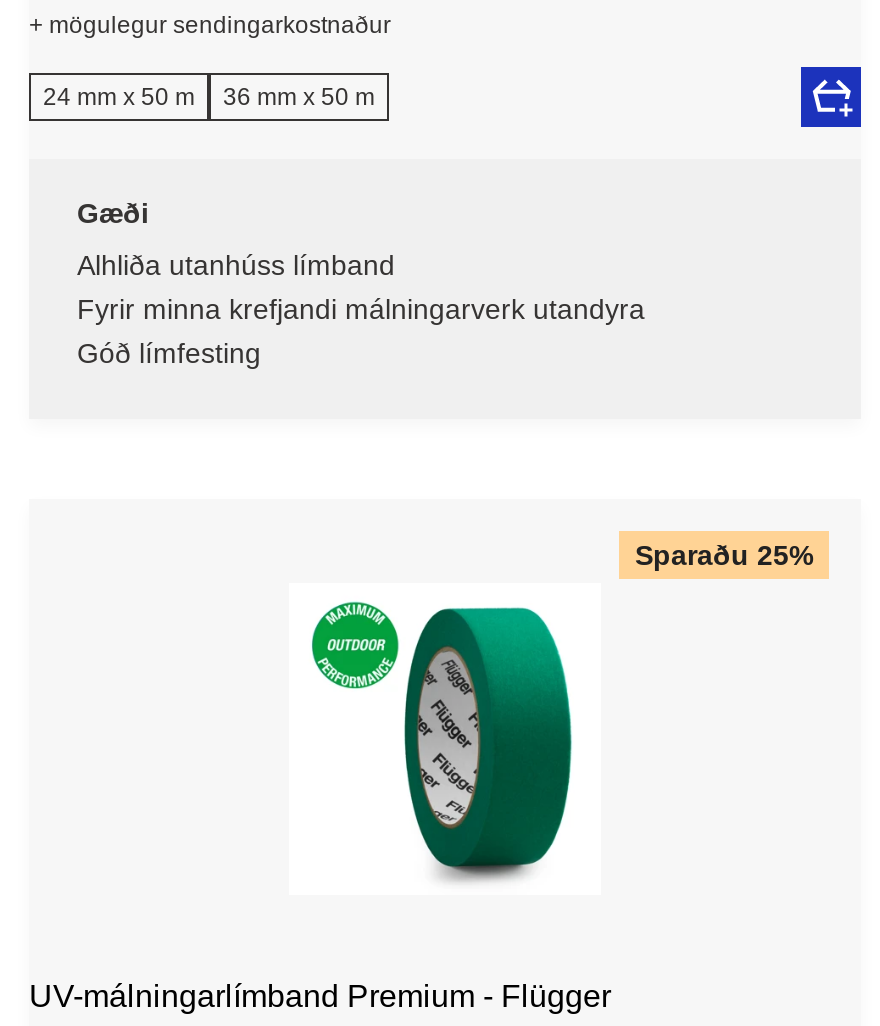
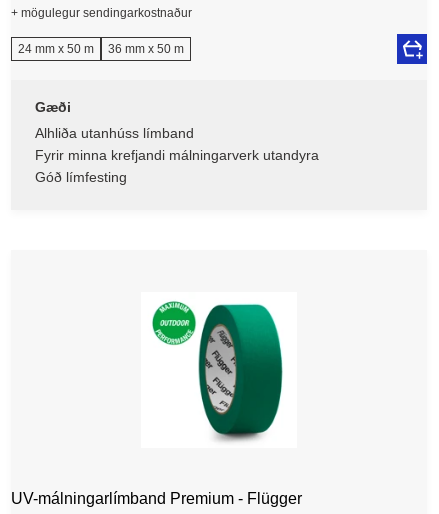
[635,539,813,571] Sparaðu 25% -> none

